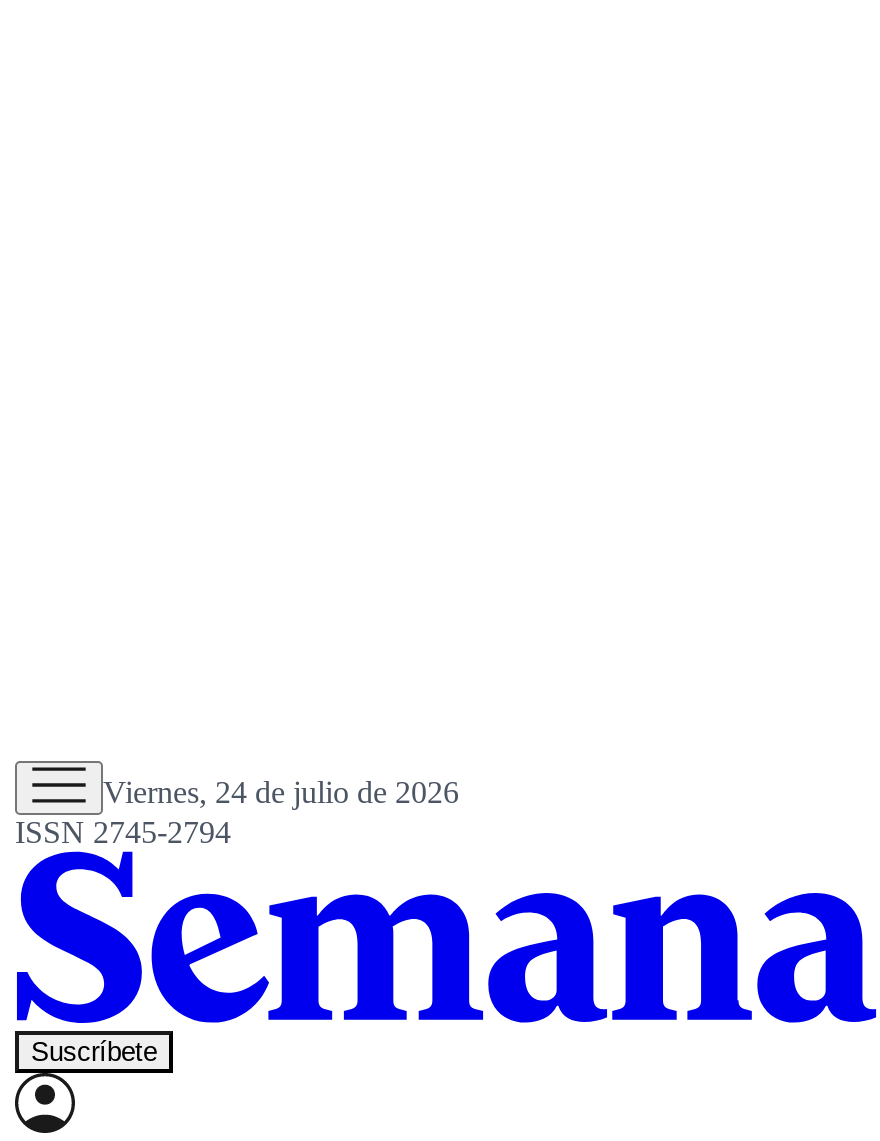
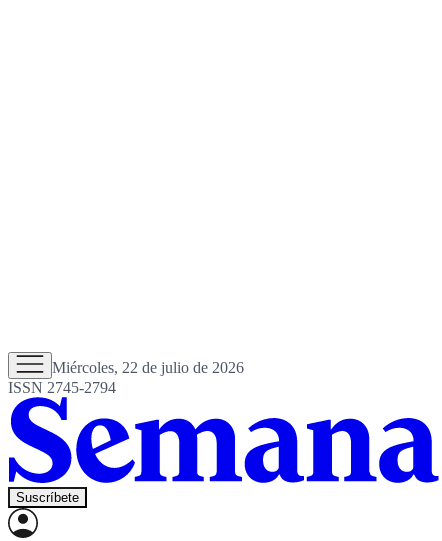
[103,775,459,809] Viernes, 24 de julio de 2026 -> [52,359,244,376] Miércoles, 22 de julio de 2026

